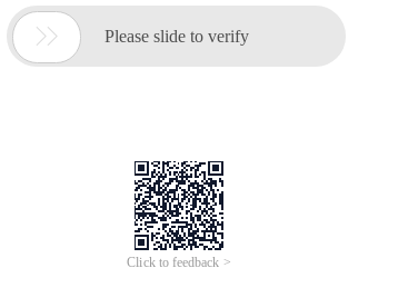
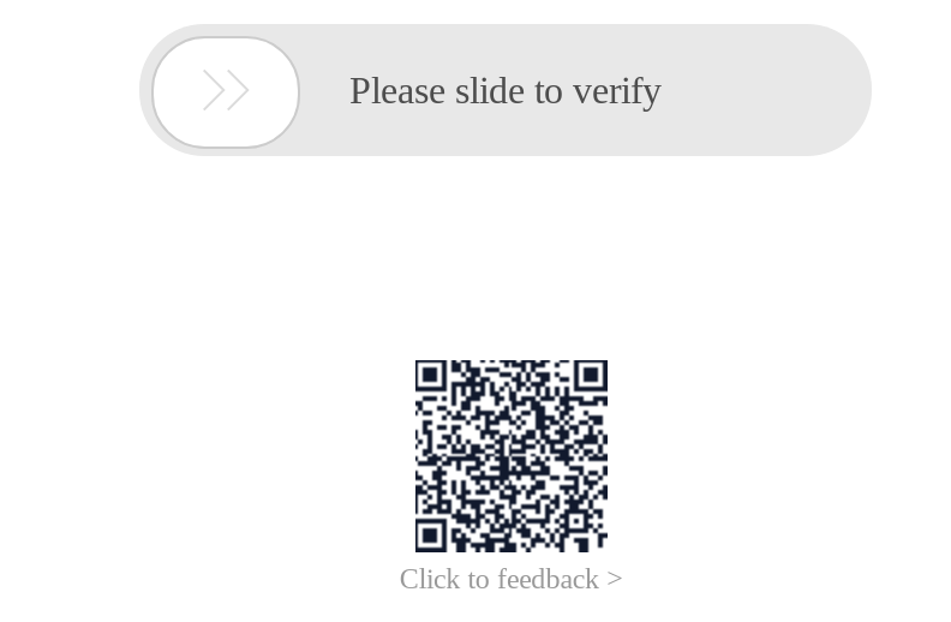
[133,161,225,251] [image] -> [413,358,610,555] [image]

